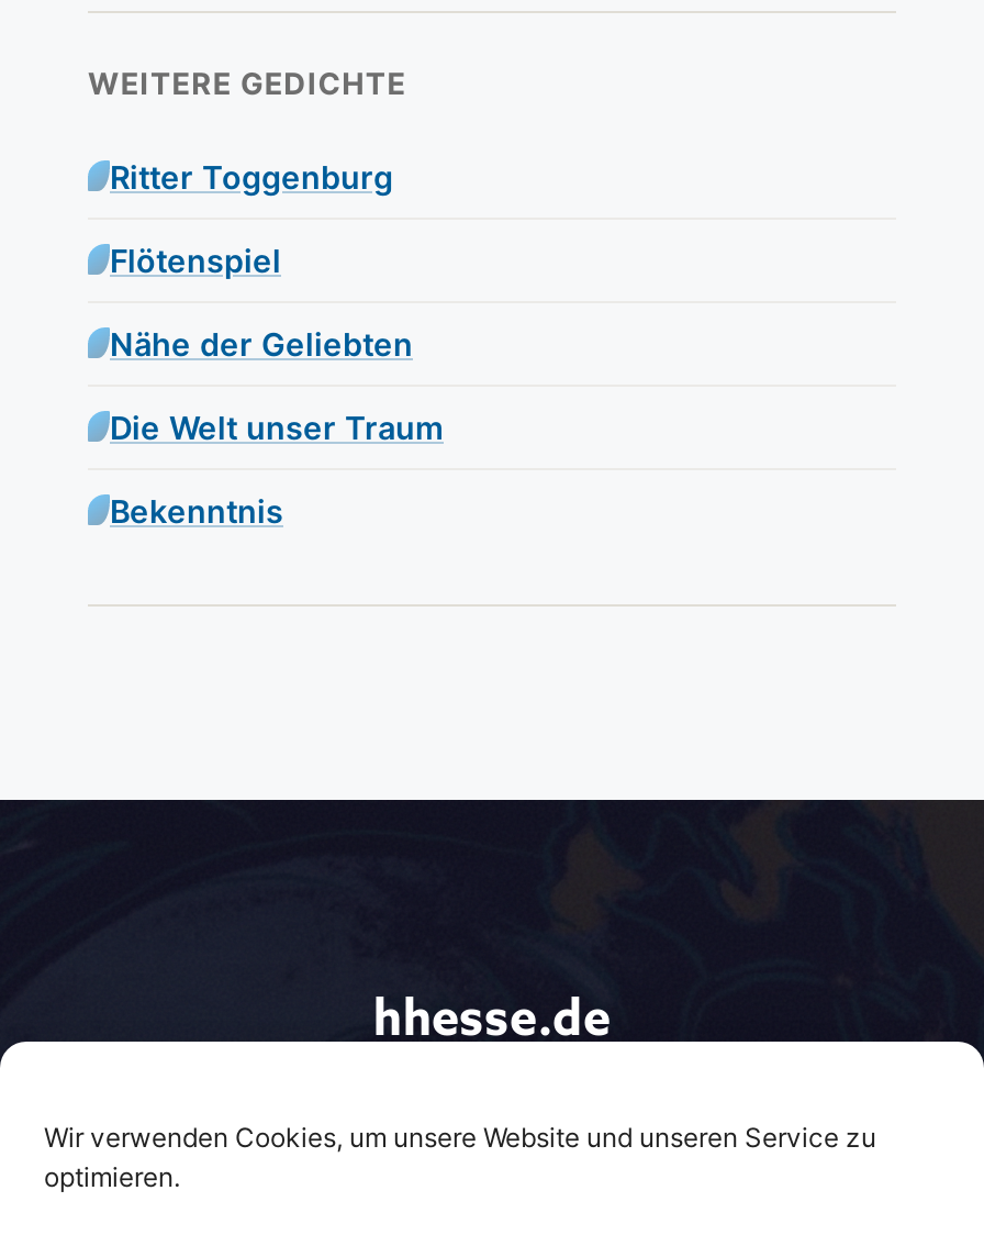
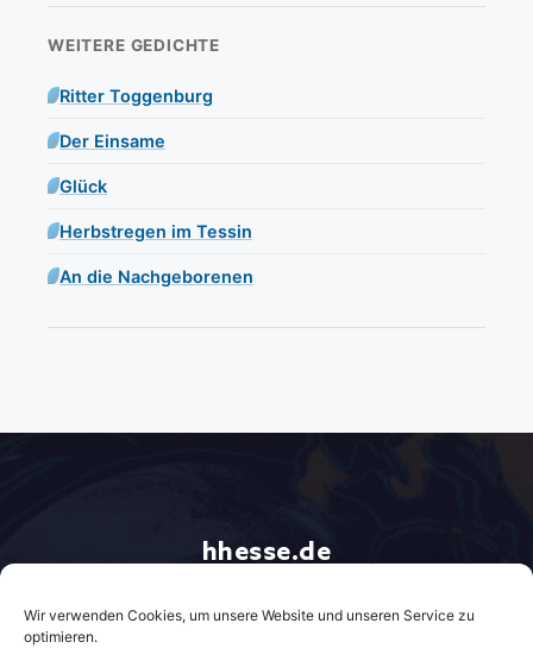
[110,242,281,280] Flötenspiel -> [59,131,165,151] Der Einsame
[110,326,413,363] Nähe der Geliebten -> [59,176,107,196] Glück
[110,409,444,447] Die Welt unser Traum -> [59,221,252,242] Herbstregen im Tessin
[110,493,283,530] Bekenntnis -> [59,267,253,287] An die Nachgeborenen

